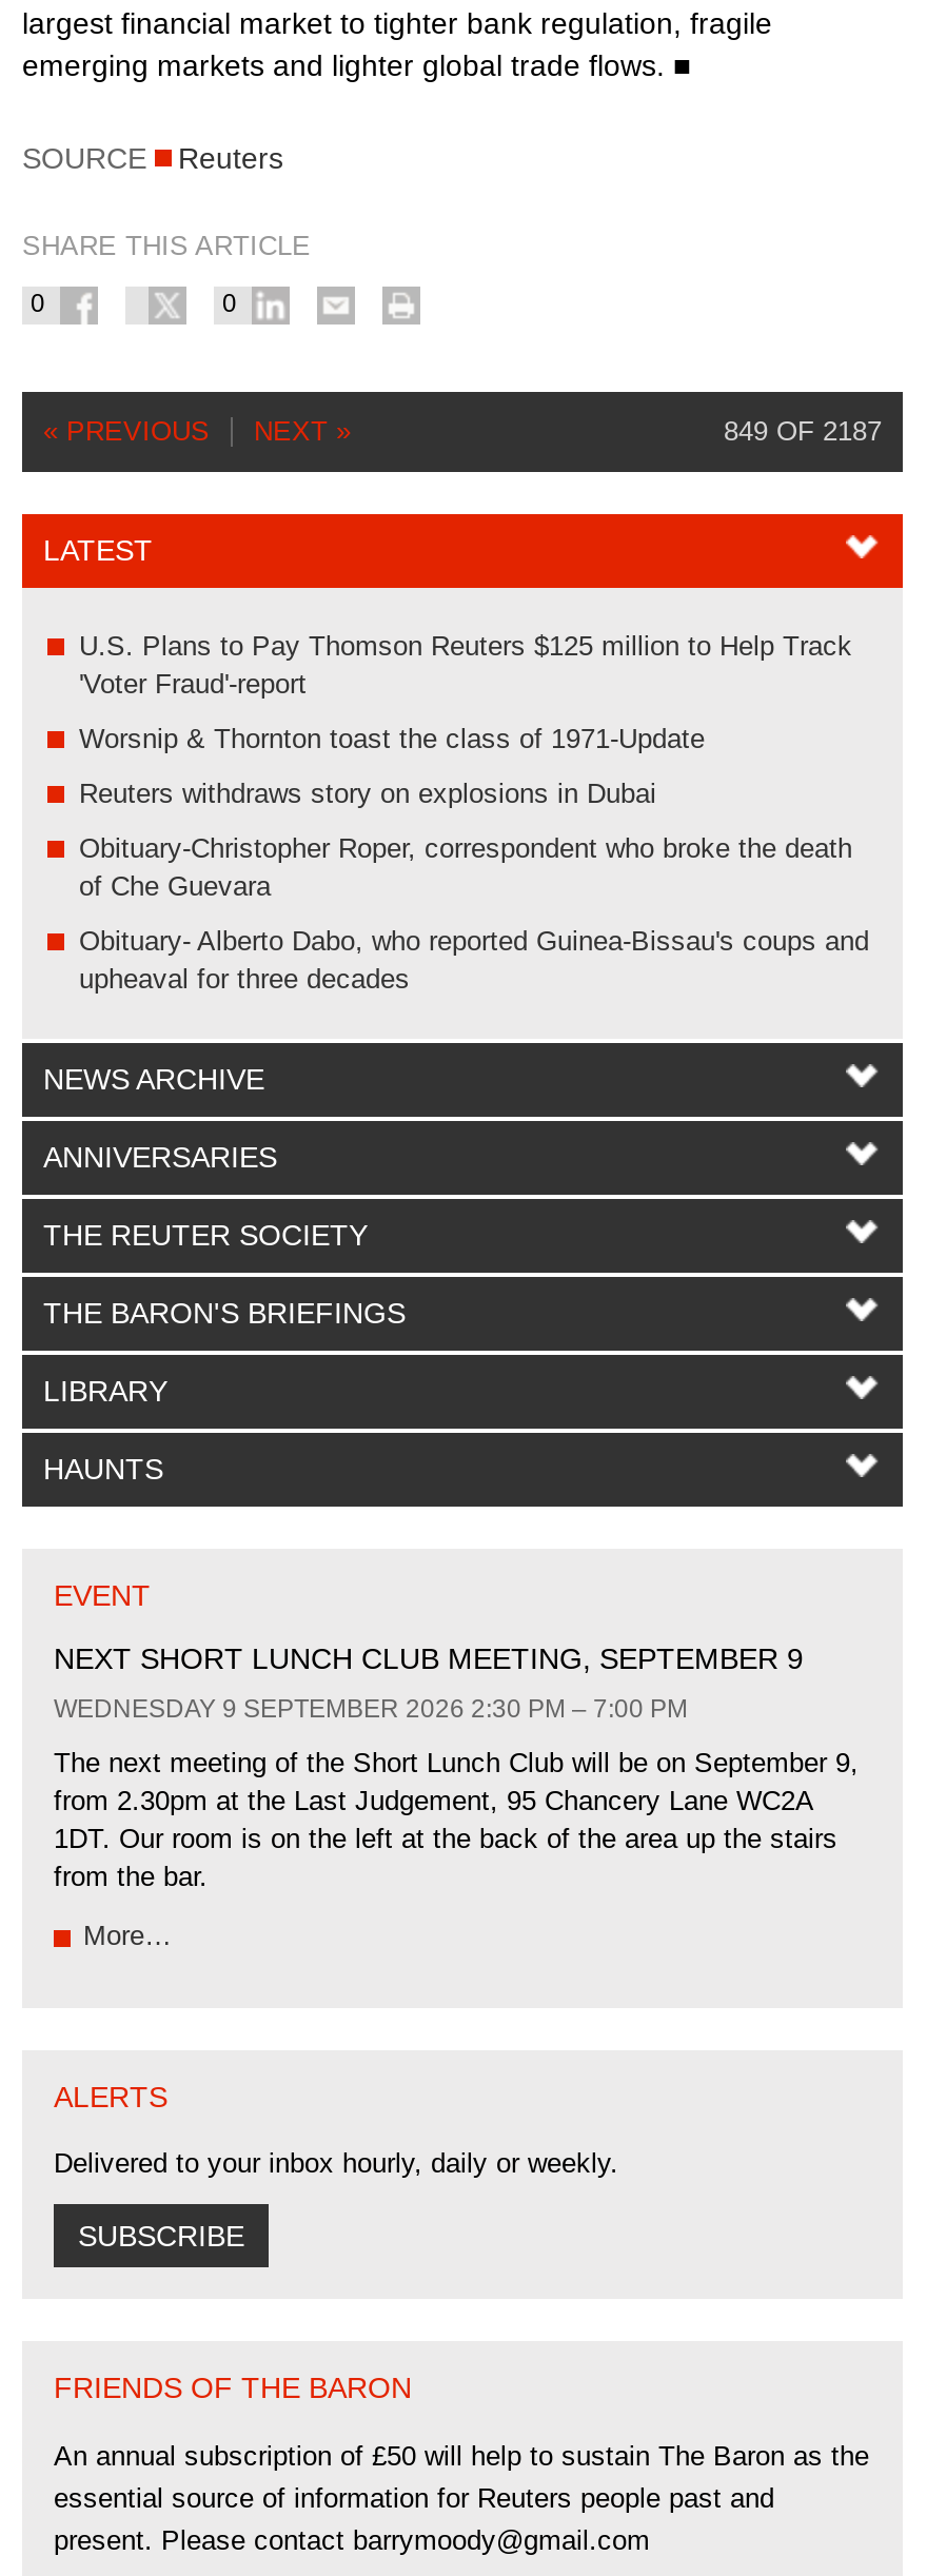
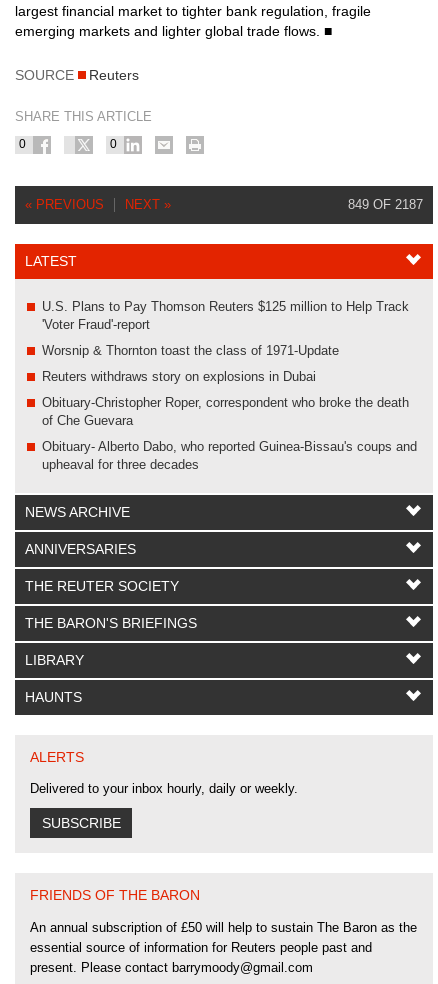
[54,1578,859,1951] EVENT | NEXT SHORT LUNCH CLUB MEETING, SEPTEMBER 9 | WEDNESDAY 9 SEPTEMBER 2026 2:30 PM – 7:00 PM | The next meeting of the Short Lunch Club will be on September 9, | from 2.30pm at the Last Judgement, 95 Chancery Lane WC2A | 1DT. Our room is on the left at the back of the area up the stairs | from the bar. | More… -> none

